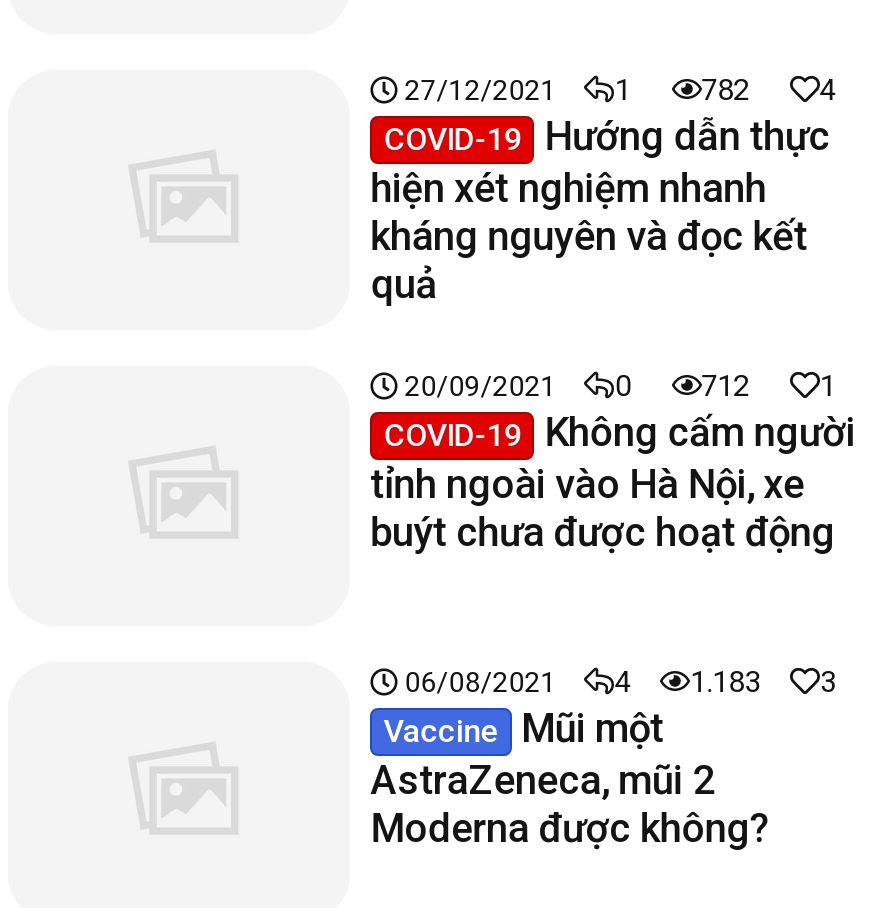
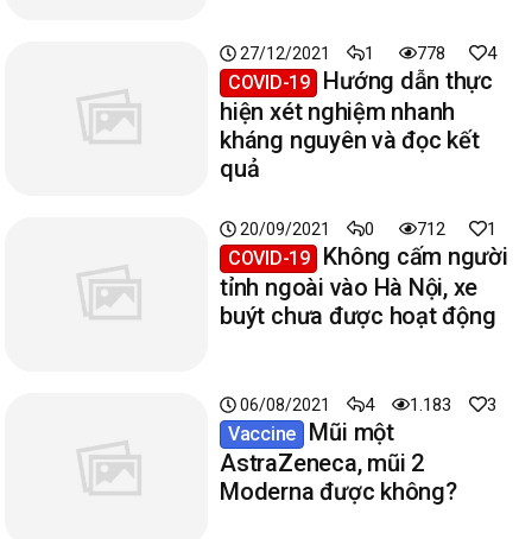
[404,72,836,108] 27/12/2021 1 782 4 -> [240,43,496,64] 27/12/2021 1 778 4

